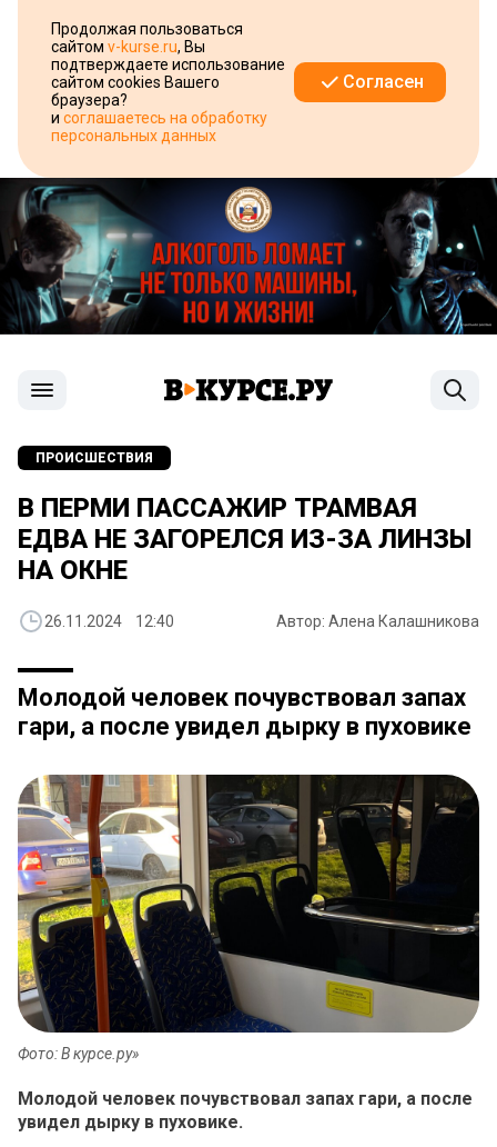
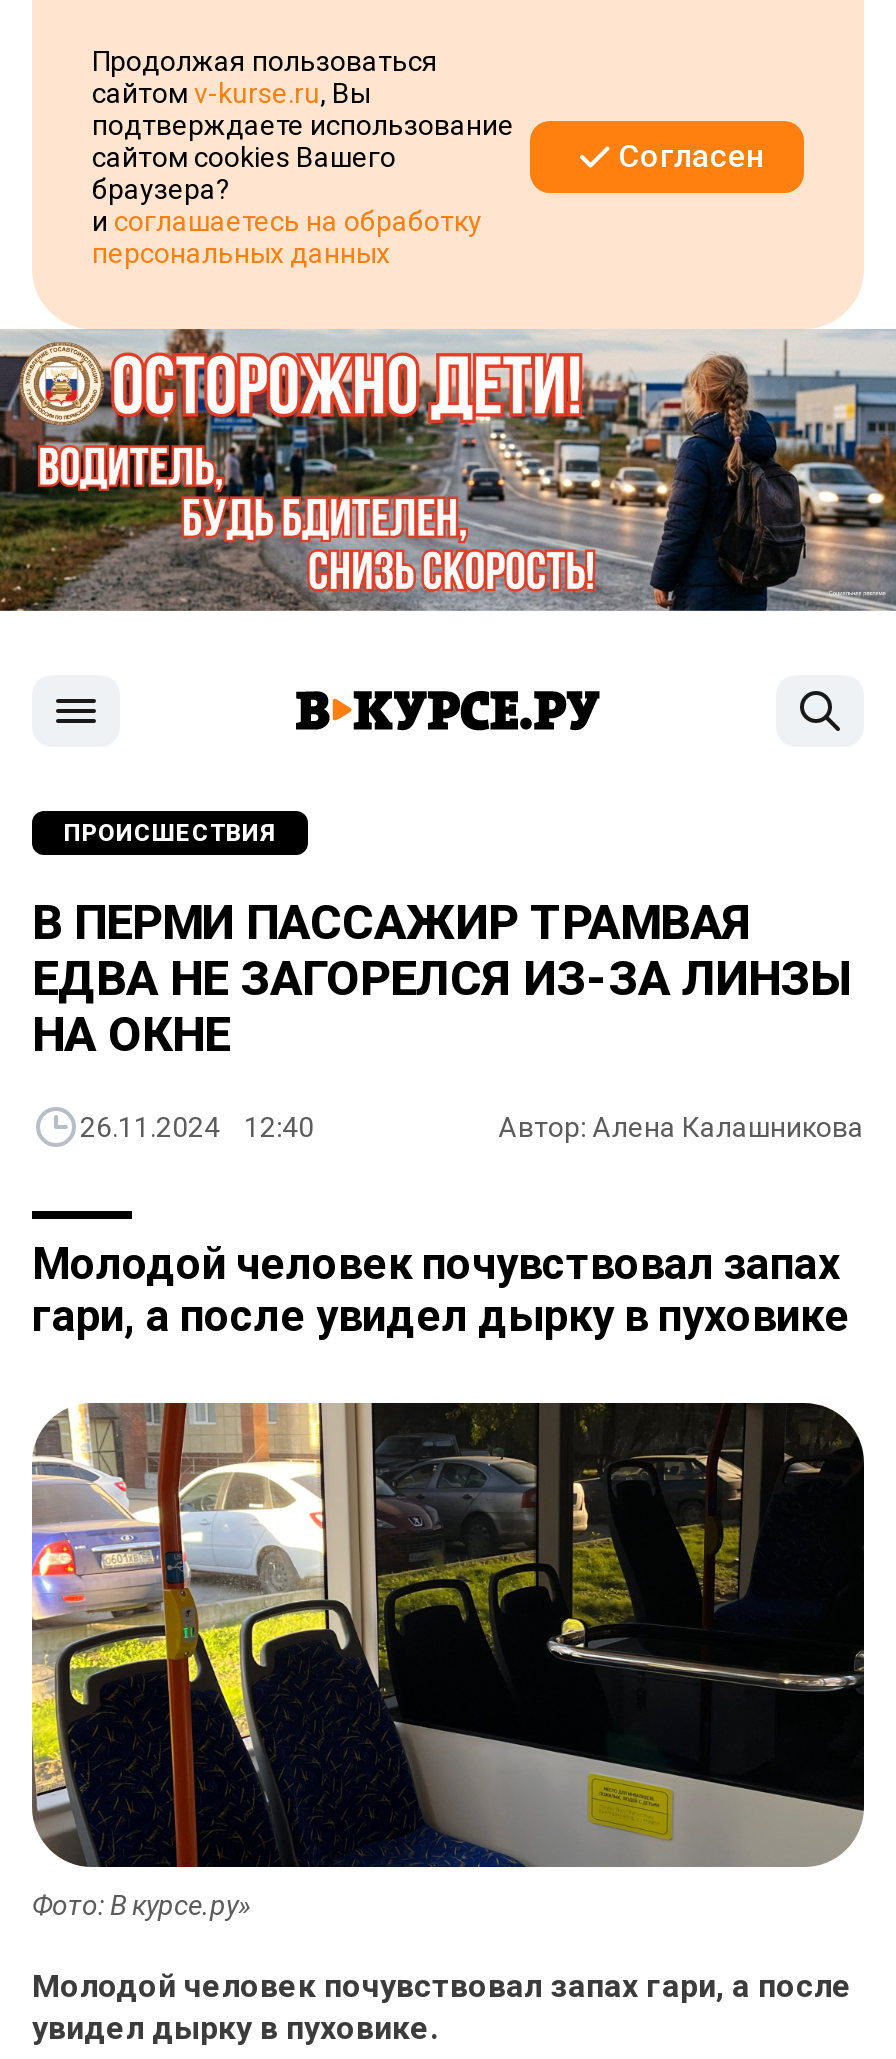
[3,177,494,336] [image] -> [6,327,890,613] [image]

